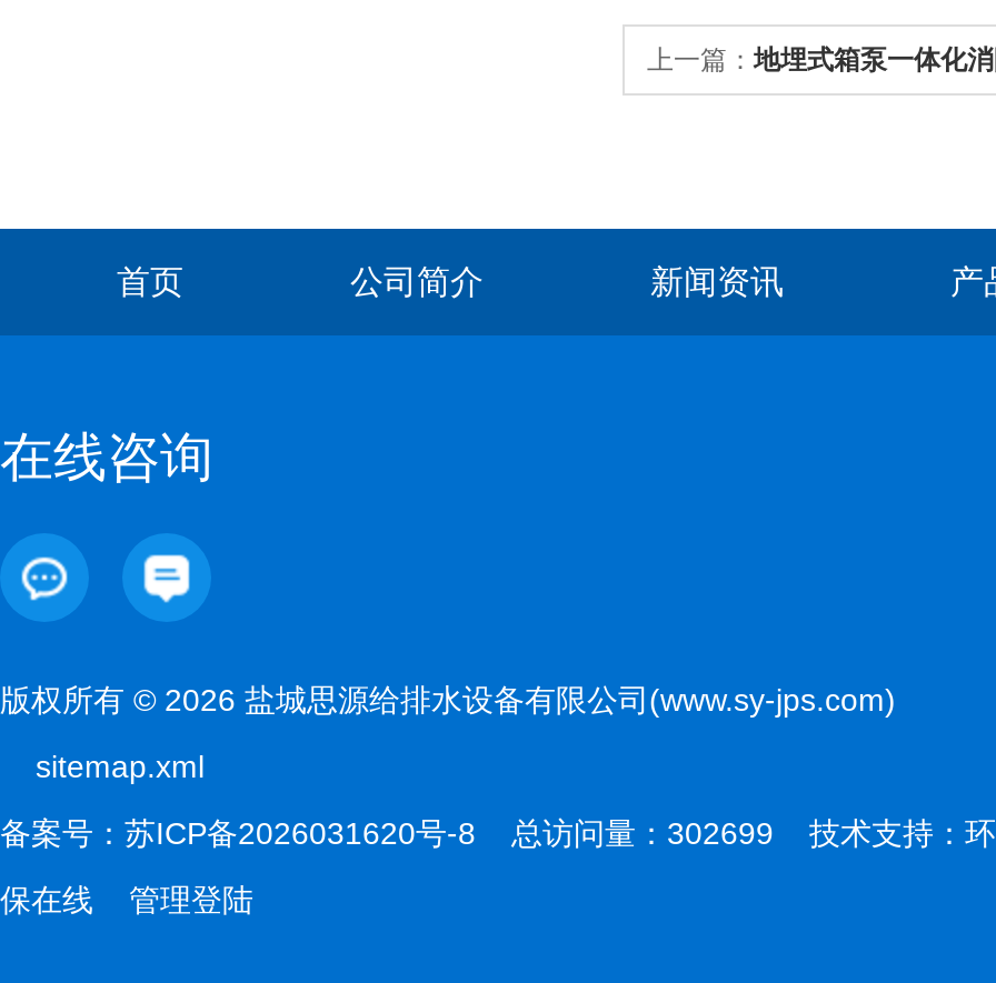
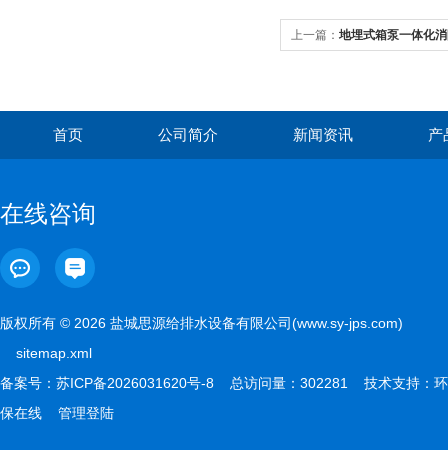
[0,815,996,851] 备案号：苏ICP备2026031620号-8总访问量：302699 技术支持：环 -> [0,375,448,391] 备案号：苏ICP备2026031620号-8总访问量：302281 技术支持：环

